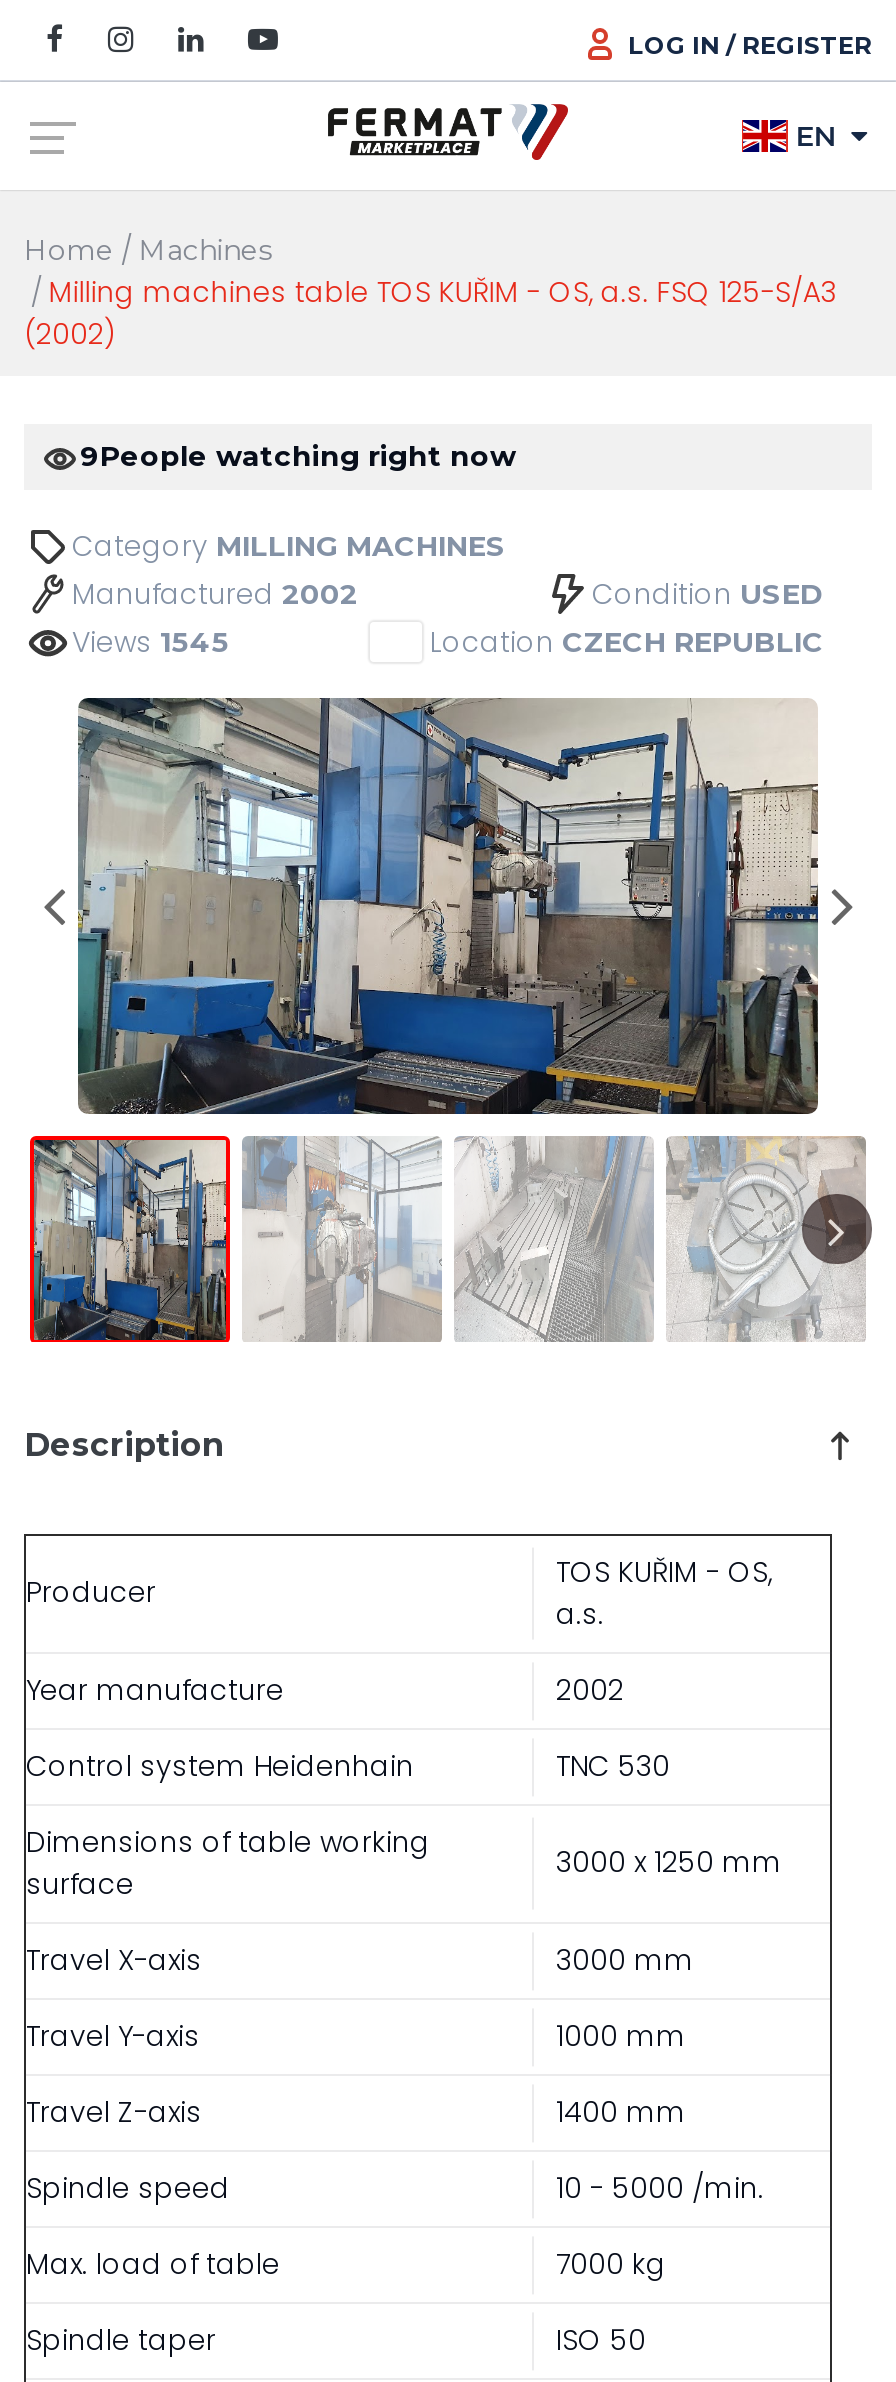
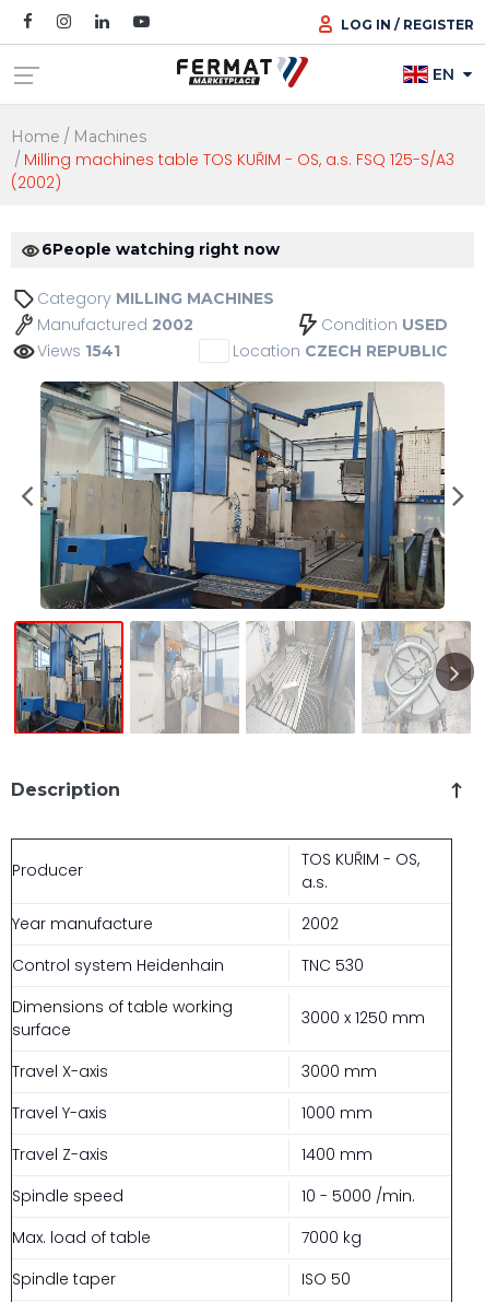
[80,438,516,474] 9People watching right now -> [42,239,280,259] 6People watching right now
[72,621,230,661] Views 1545 -> [37,339,120,361] Views 1541

